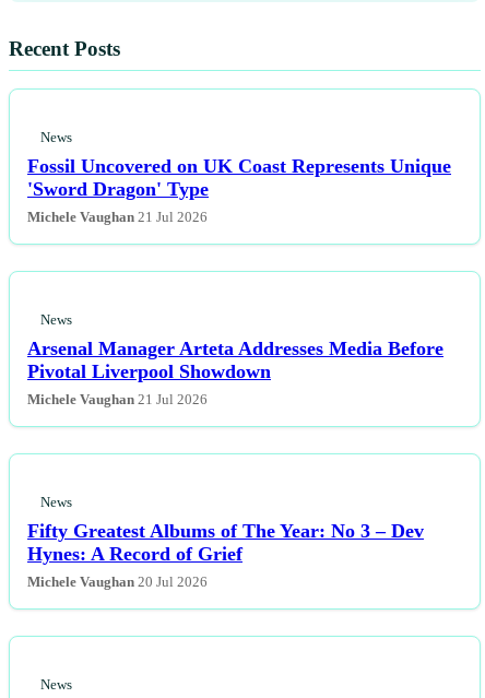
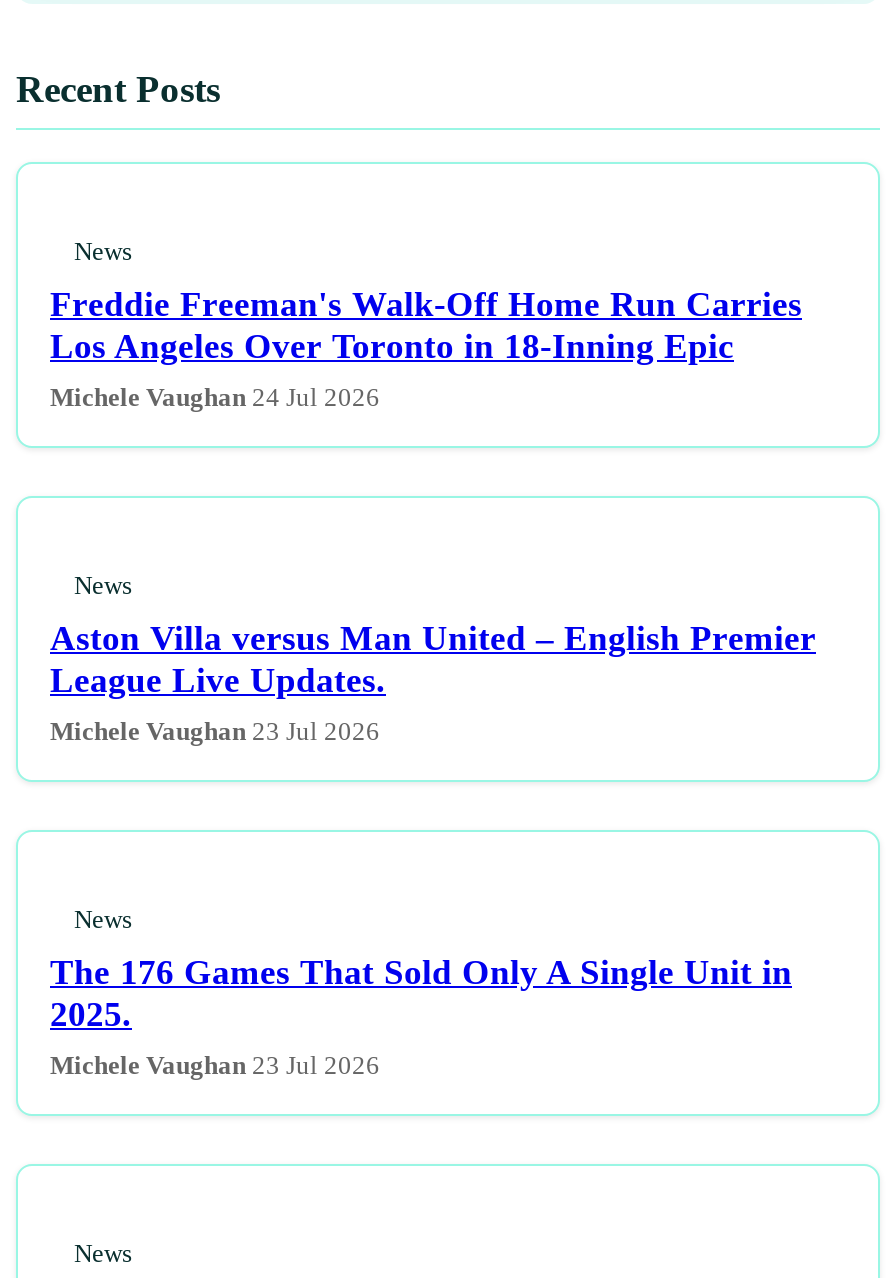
[27,155,451,225] Fossil Uncovered on UK Coast Represents Unique | 'Sword Dragon' Type | Michele Vaughan 21 Jul 2026 -> [50,284,802,412] Freddie Freeman's Walk-Off Home Run Carries | Los Angeles Over Toronto in 18-Inning Epic | Michele Vaughan 24 Jul 2026
[27,338,443,408] Arsenal Manager Arteta Addresses Media Before | Pivotal Liverpool Showdown | Michele Vaughan 21 Jul 2026 -> [50,618,816,746] Aston Villa versus Man United – English Premier | League Live Updates. | Michele Vaughan 23 Jul 2026
[27,520,424,590] Fifty Greatest Albums of The Year: No 3 – Dev | Hynes: A Record of Grief | Michele Vaughan 20 Jul 2026 -> [50,952,792,1080] The 176 Games That Sold Only A Single Unit in | 2025. | Michele Vaughan 23 Jul 2026

